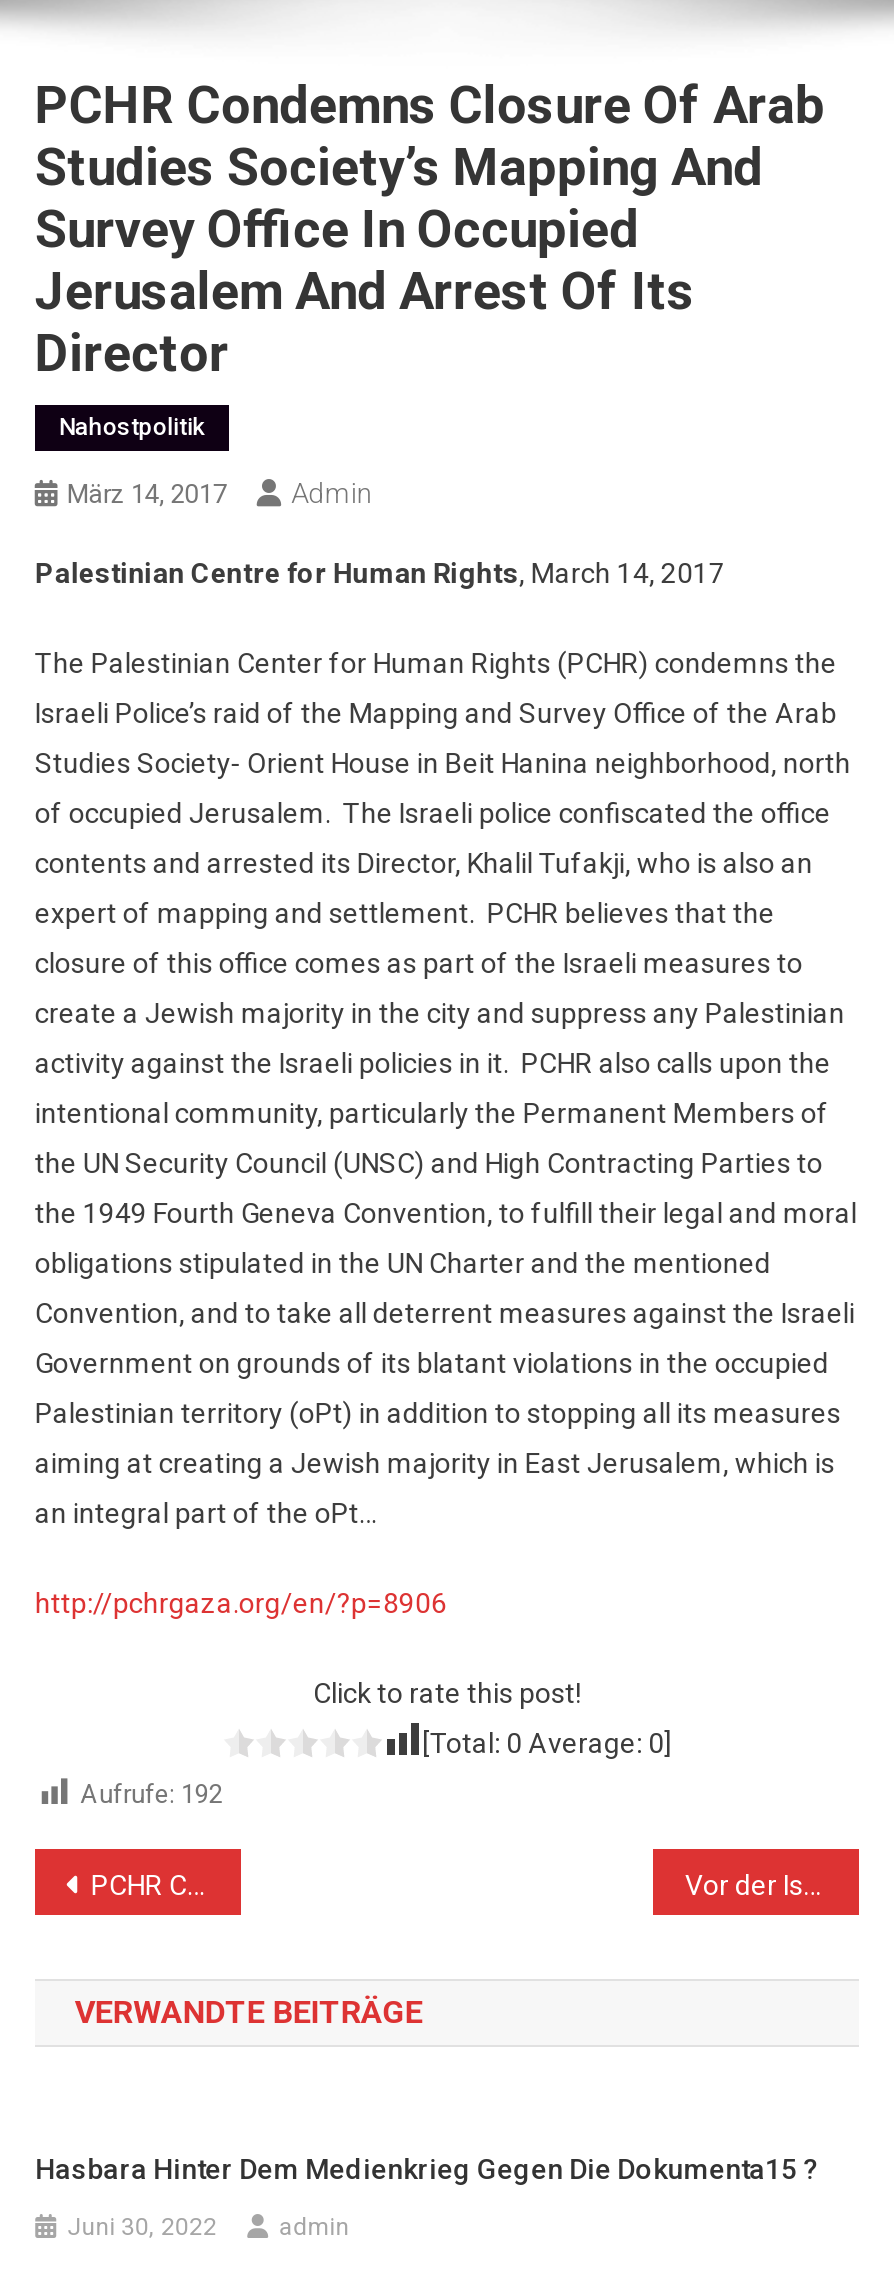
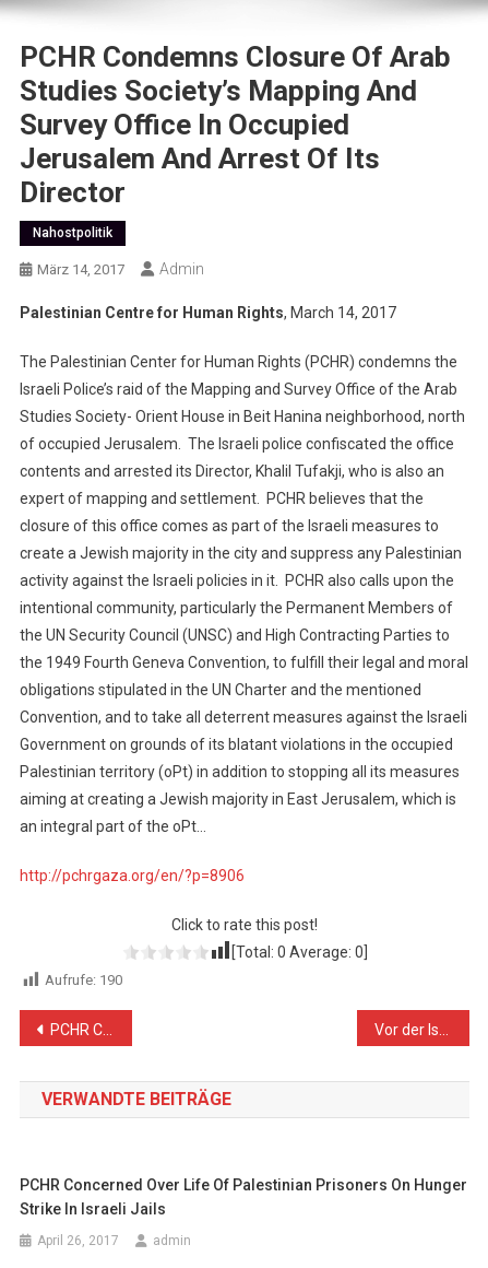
[81,1778,223,1808] Aufrufe: 192 -> [45,972,122,988] Aufrufe: 190
[35,2152,819,2184] Hasbara Hinter Dem Medienkrieg Gegen Die Dokumenta15 ? -> [20,1176,467,1218] PCHR Concerned Over Life Of Palestinian Prisoners On Hunger | Strike In Israeli Jails
[67,2212,217,2240] Juni 30, 2022 -> [37,1233,119,1249] April 26, 2017

